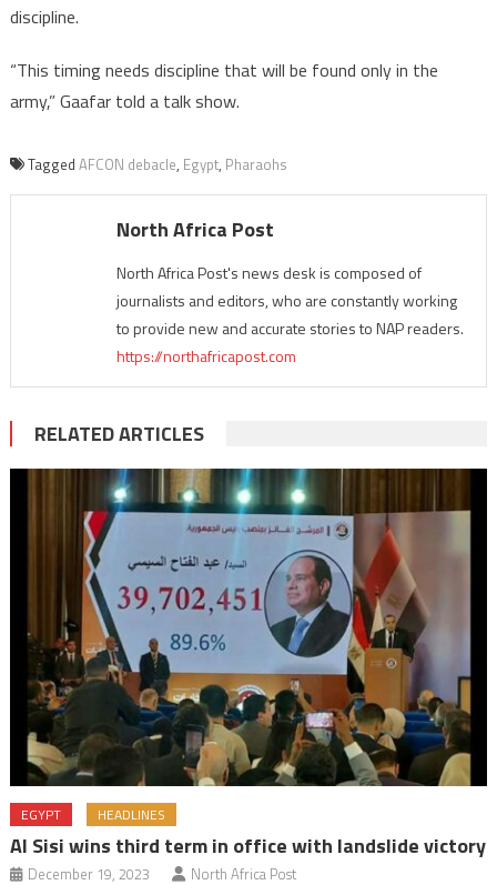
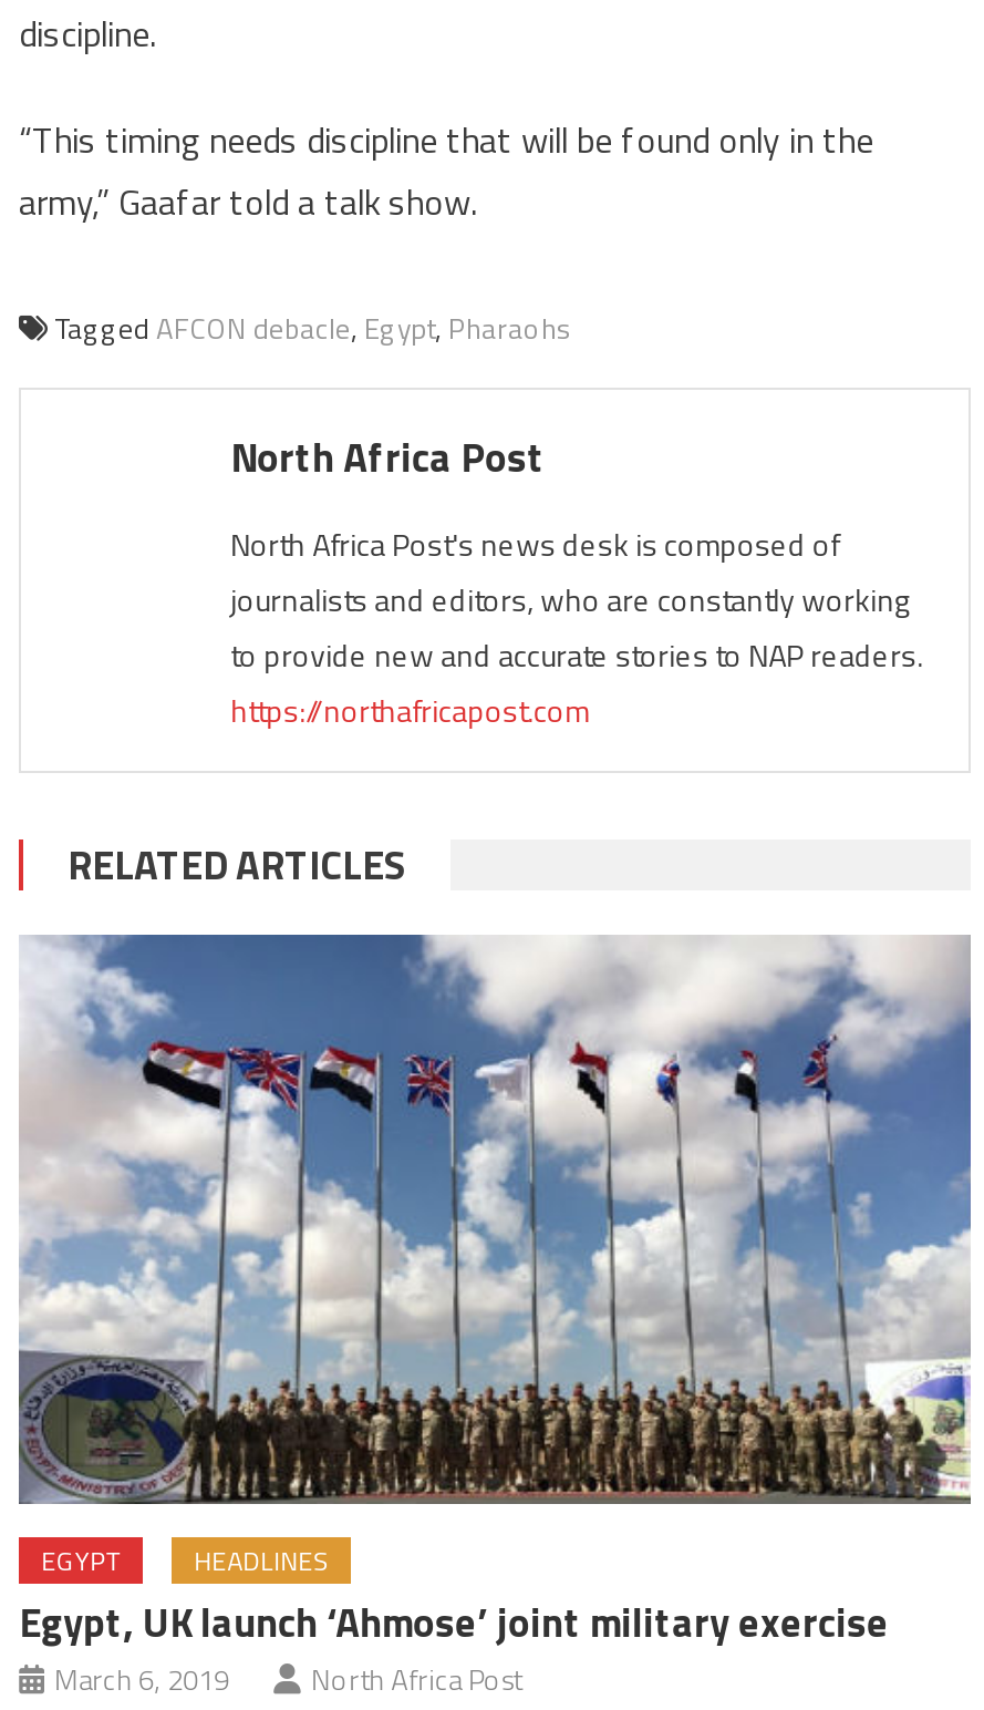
[9,467,488,885] [image] | Al Sisi wins third term in office with landslide victory | December 19, 2023 -> [17,933,973,1700] [image] | Egypt, UK launch ‘Ahmose’ joint military exercise | March 6, 2019

